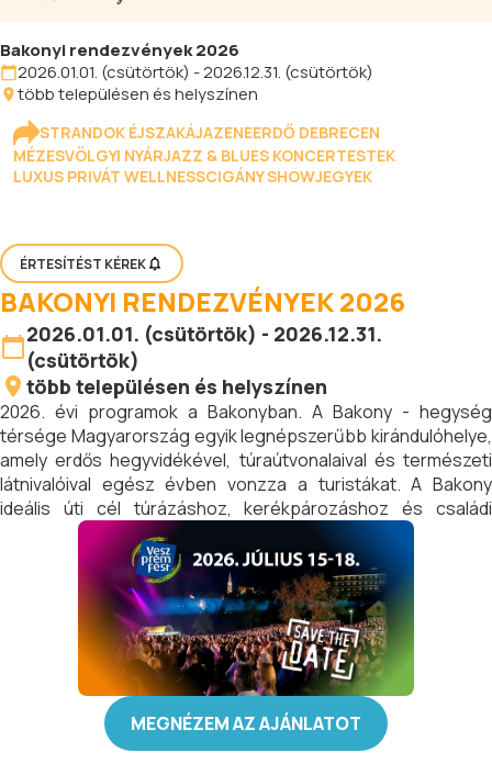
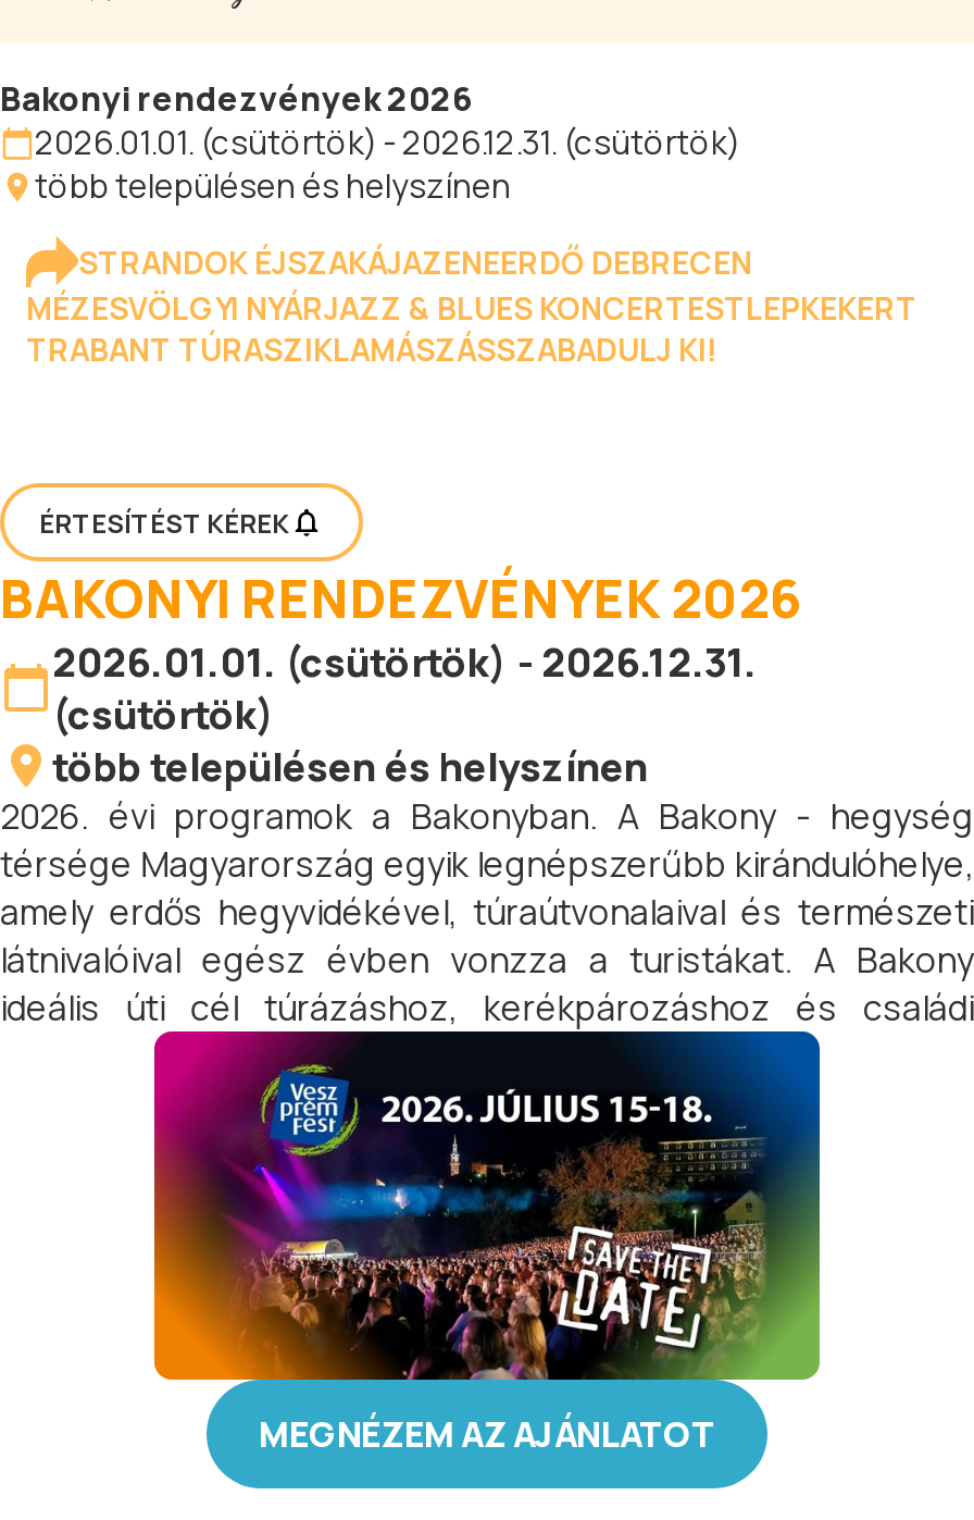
[13,145,395,187] MÉZESVÖLGYI NYÁRJAZZ & BLUES KONCERTESTEK | LUXUS PRIVÁT WELLNESSCIGÁNY SHOWJEGYEK -> [26,287,917,370] MÉZESVÖLGYI NYÁRJAZZ & BLUES KONCERTESTLEPKEKERT | TRABANT TÚRASZIKLAMÁSZÁSSZABADULJ KI!

